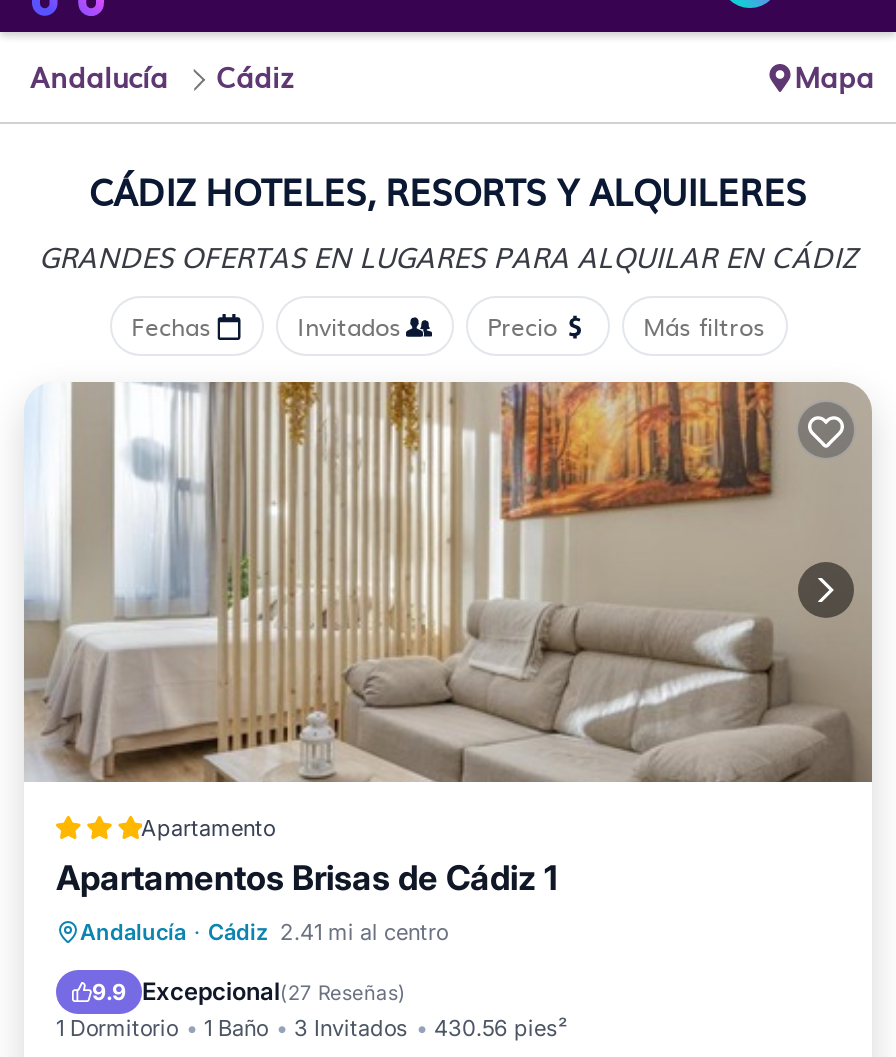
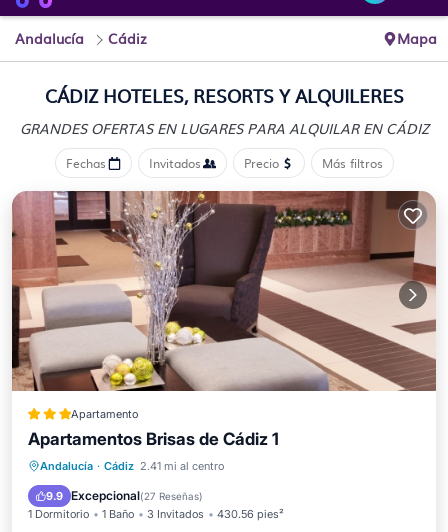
[24,380,872,784] [image] -> [11,190,436,392] [image]

